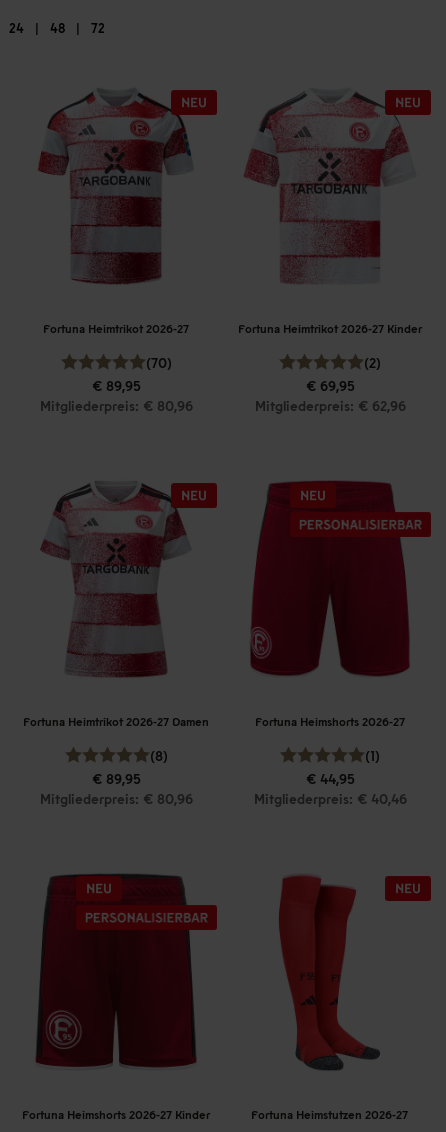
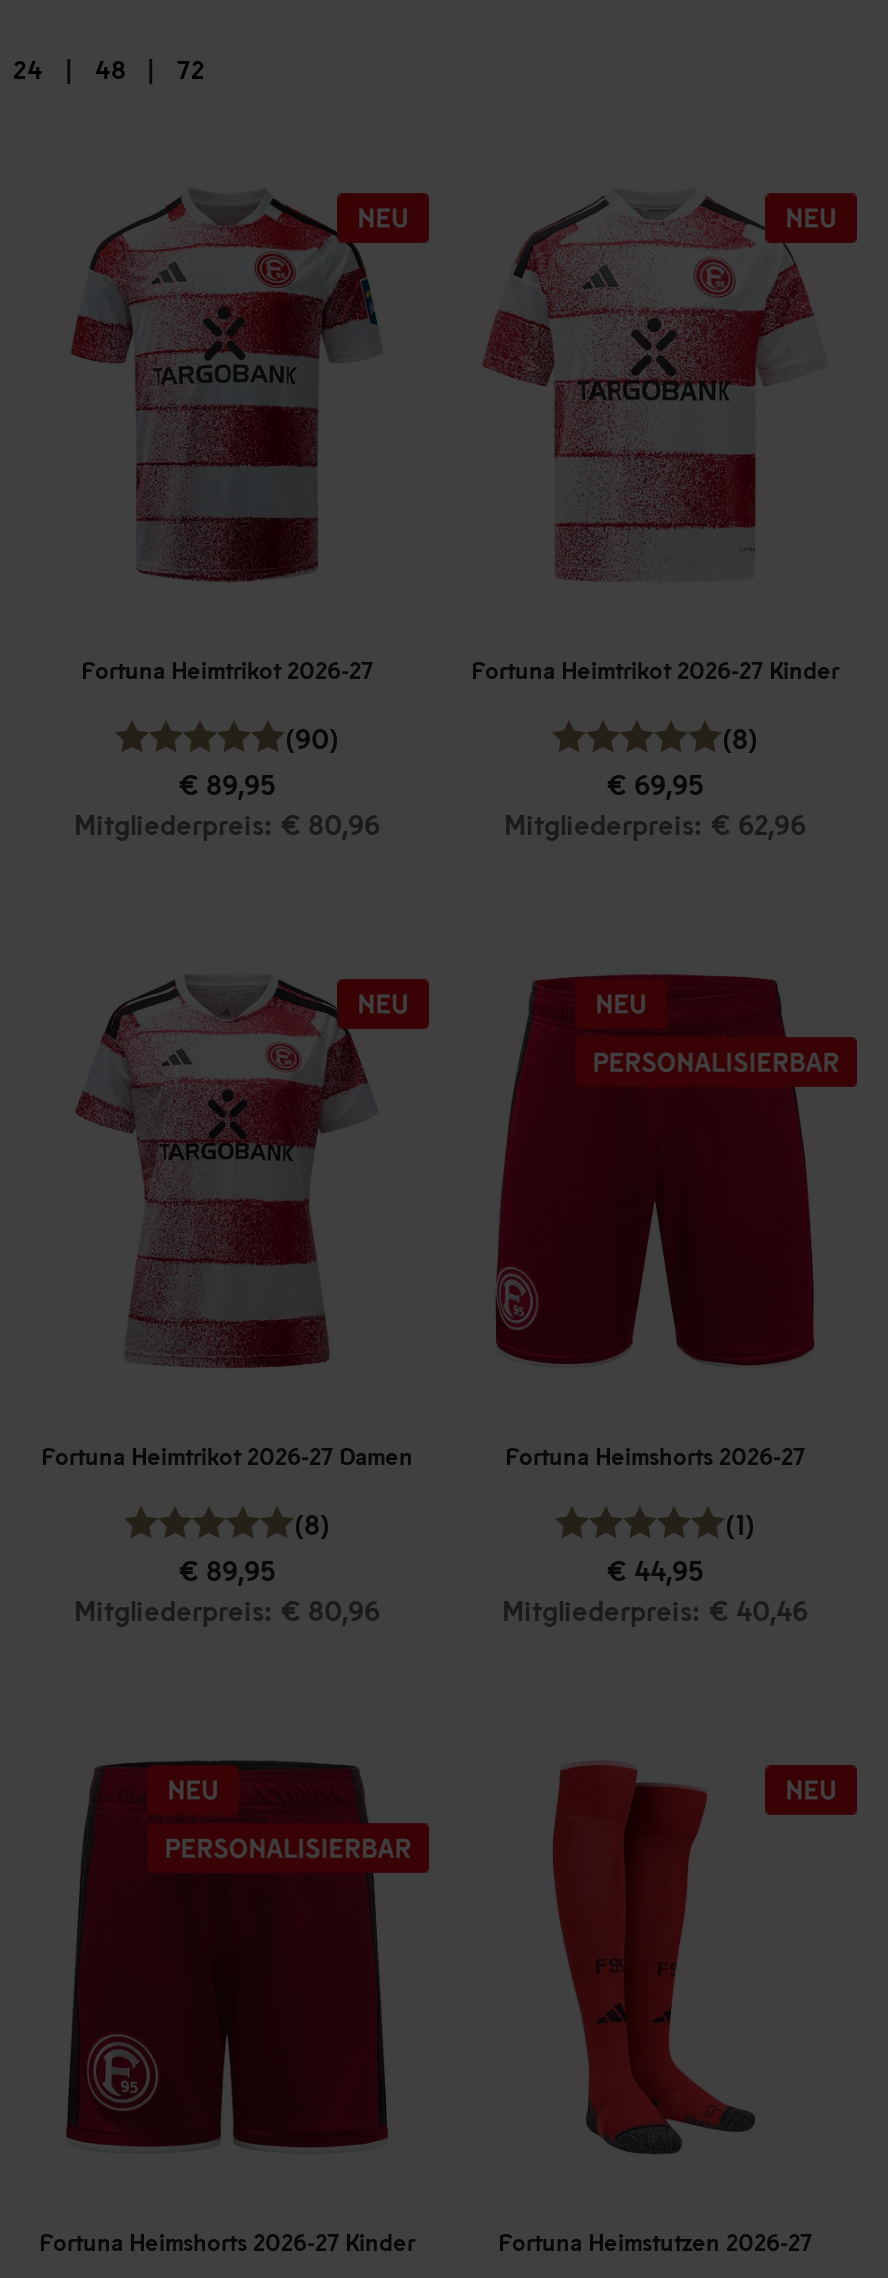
[145,354,171,371] (70) -> [285,721,339,755] (90)
[364,354,381,371] (2) -> [722,721,758,755] (8)

